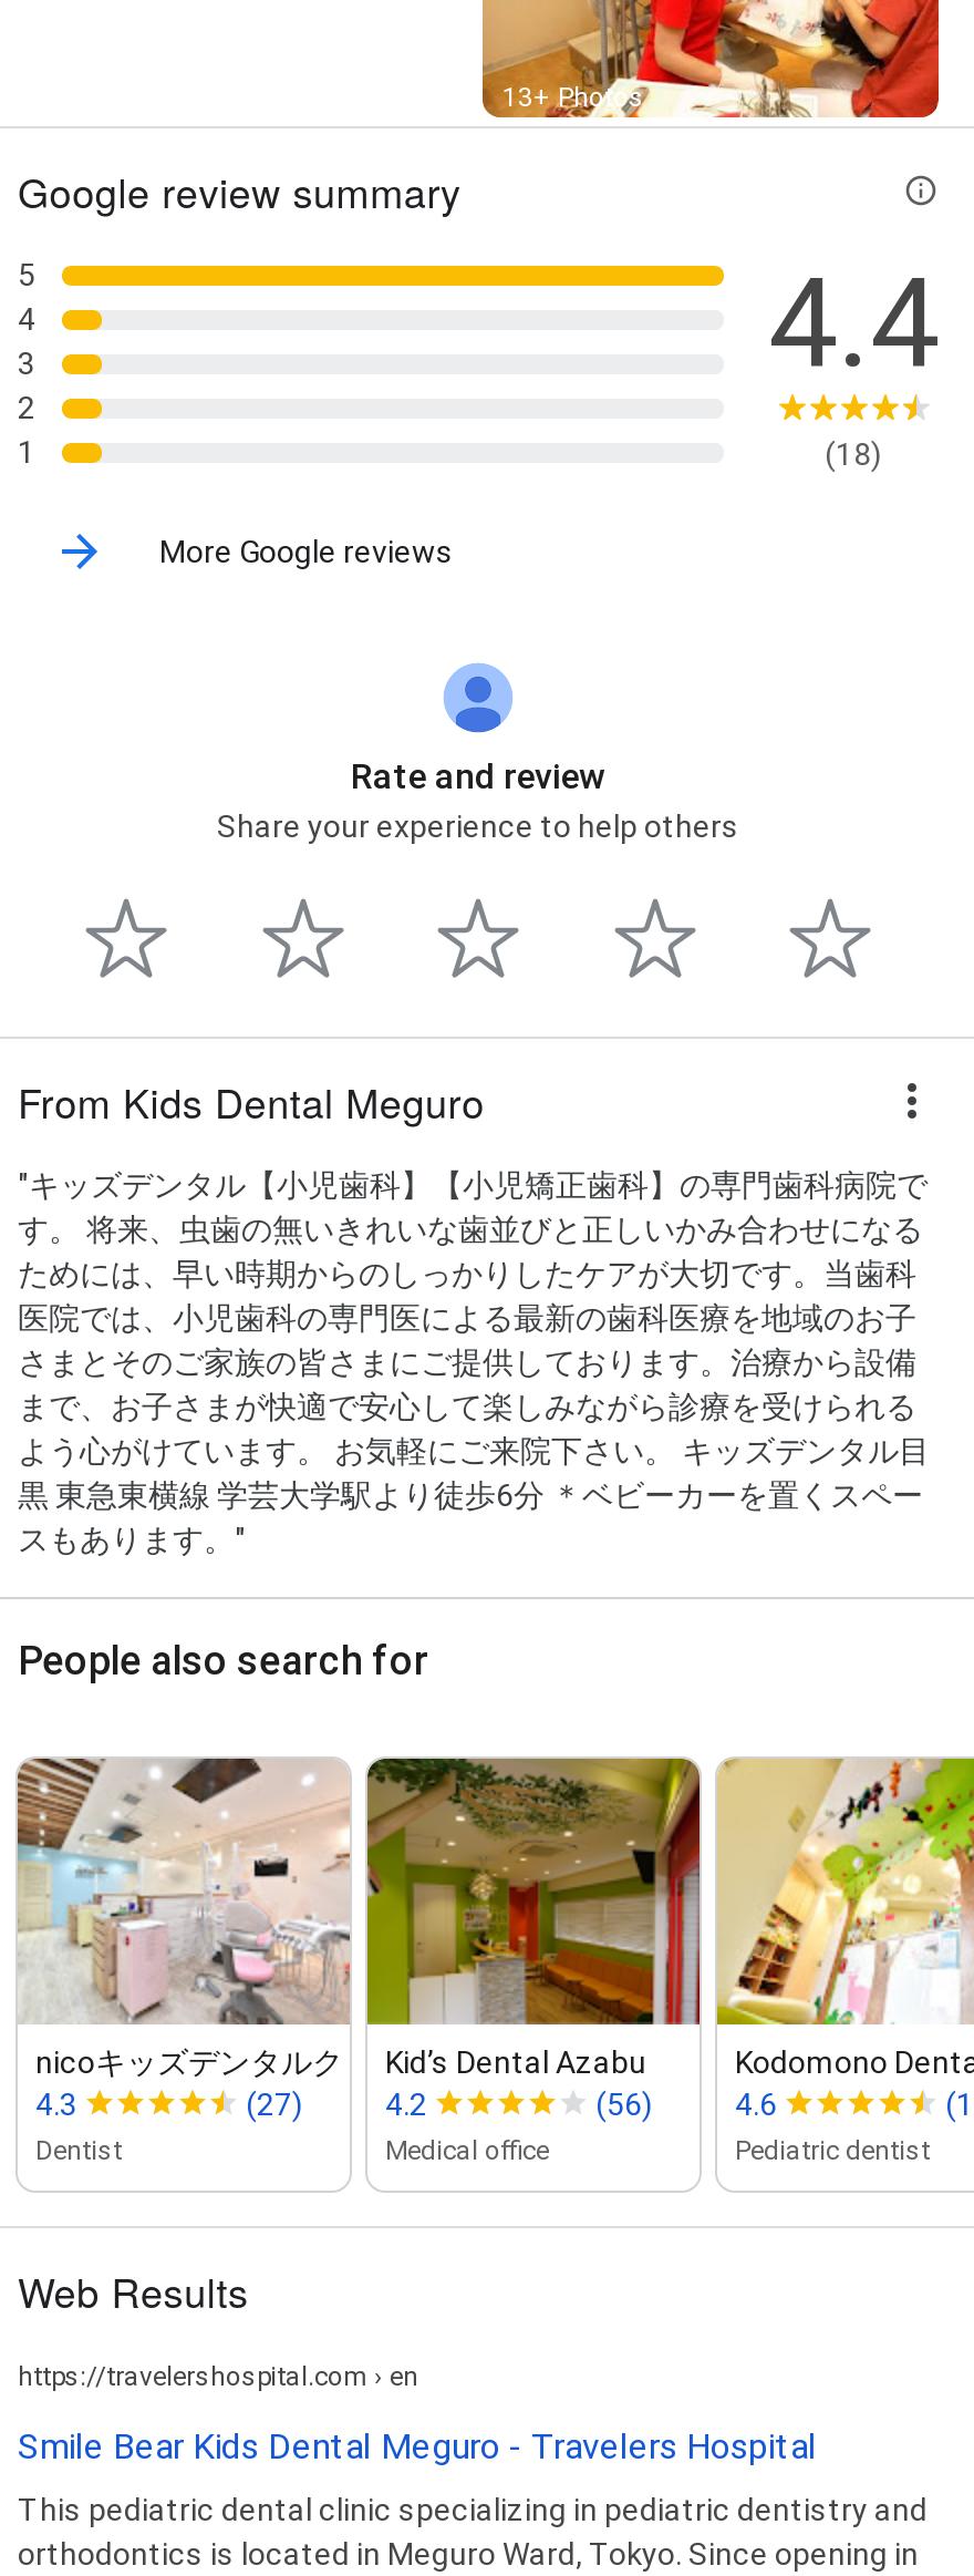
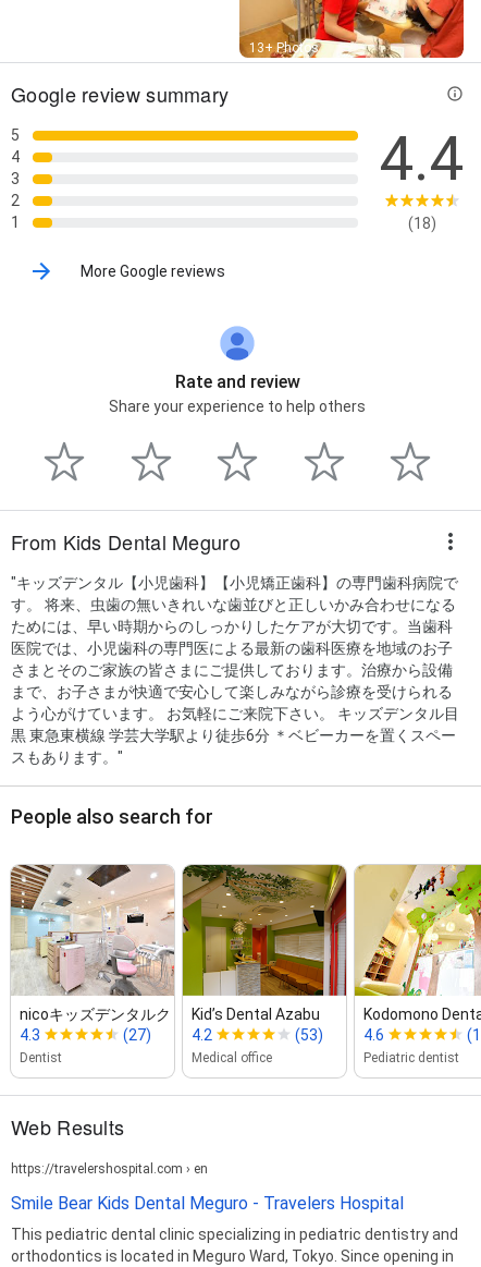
[595,2086,653,2121] (56) -> [295,1026,323,1043] (53)

